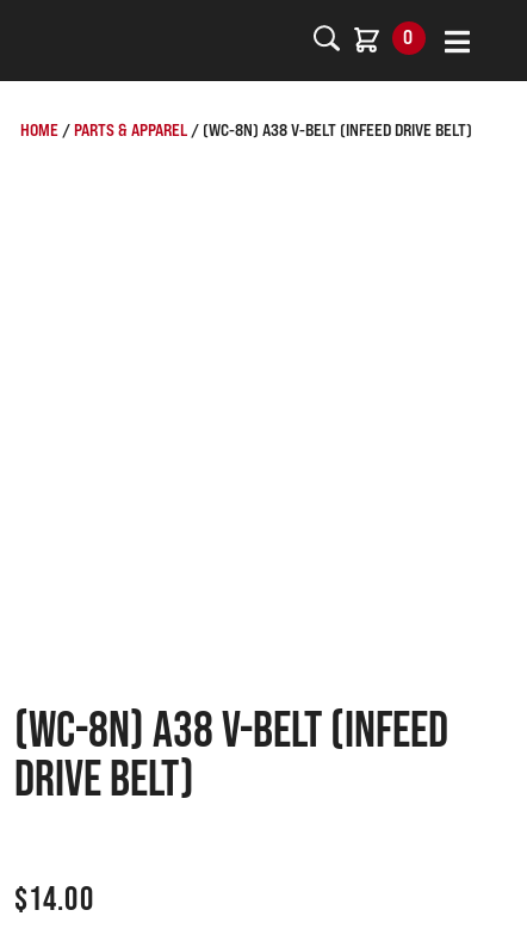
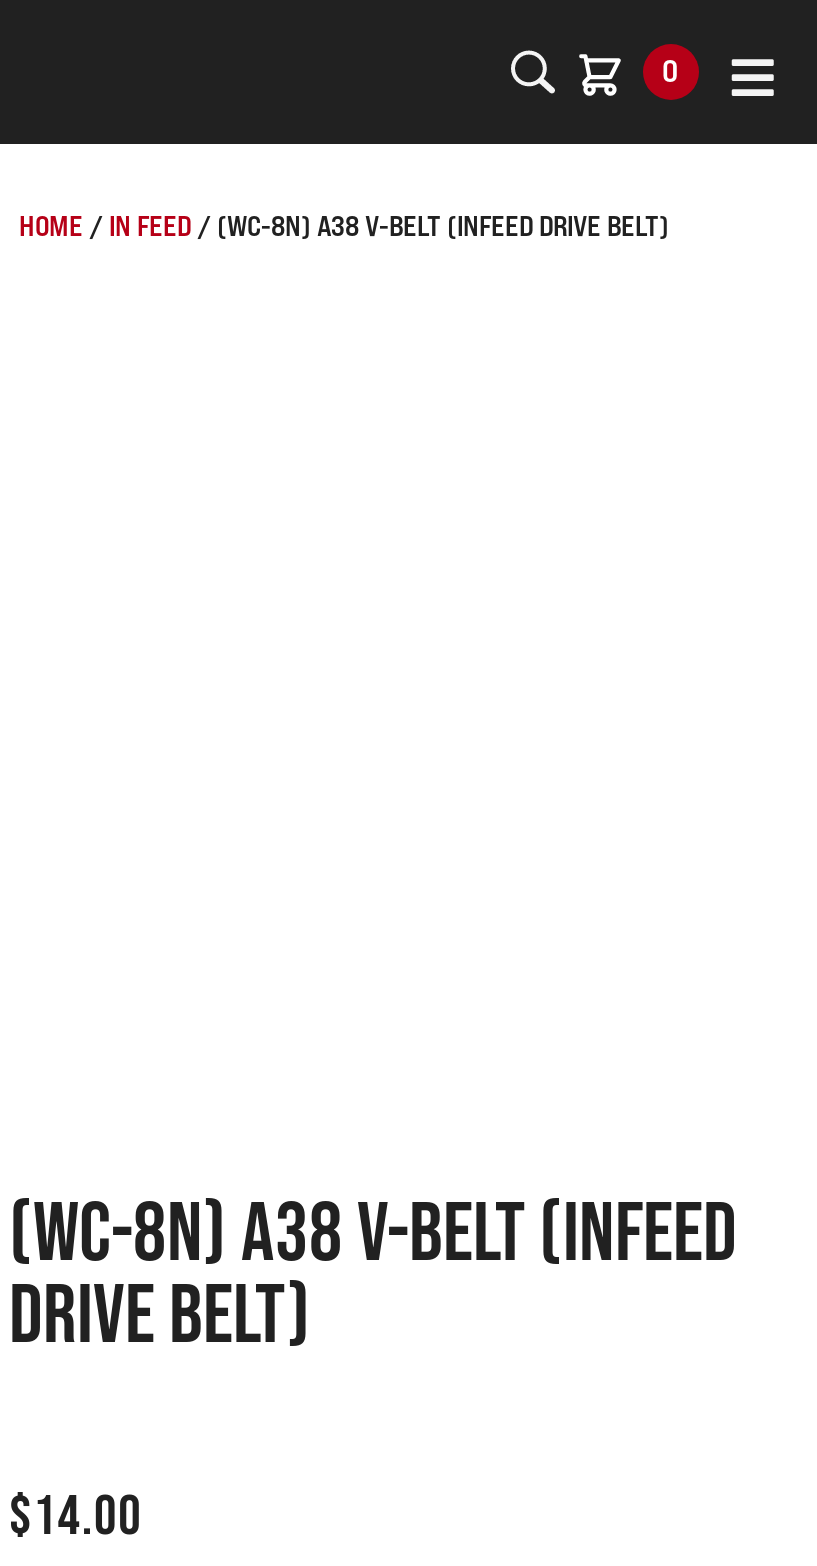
[20,119,472,140] HOME / PARTS & APPAREL / (WC-8N) A38 V-BELT (INFEED DRIVE BELT) -> [19,208,669,242] HOME / IN FEED / (WC-8N) A38 V-BELT (INFEED DRIVE BELT)

